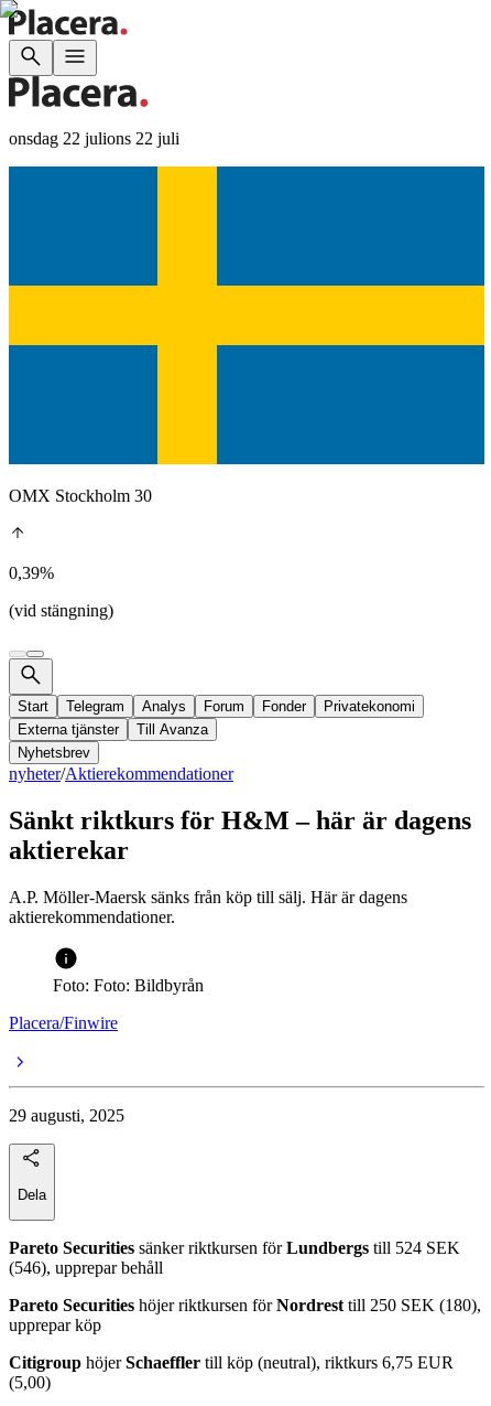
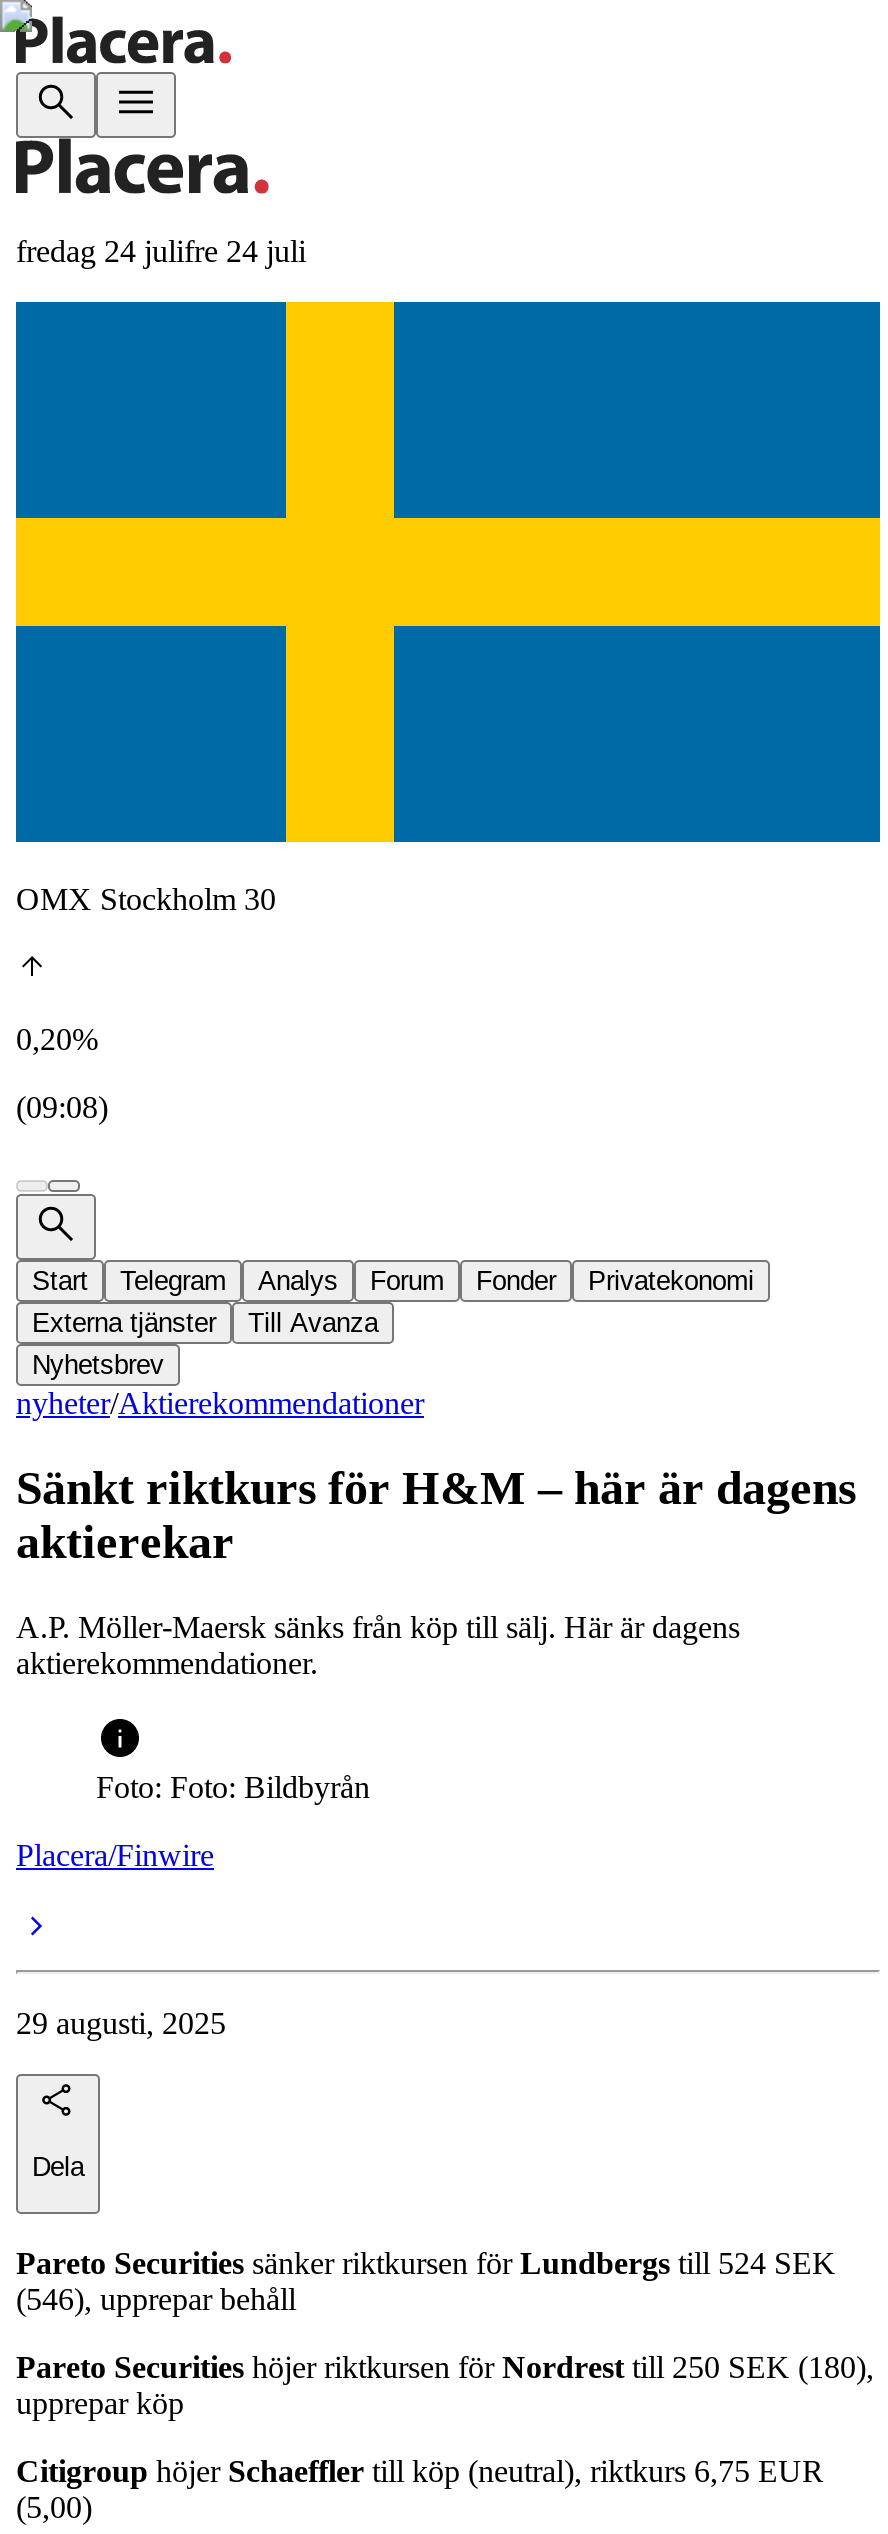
[9,129,179,148] onsdag 22 julions 22 juli -> [16,234,306,268] fredag 24 julifre 24 juli
[9,564,54,582] 0,39% -> [16,1022,98,1056] 0,20%
[9,601,113,620] (vid stängning) -> [16,1090,108,1124] (09:08)

